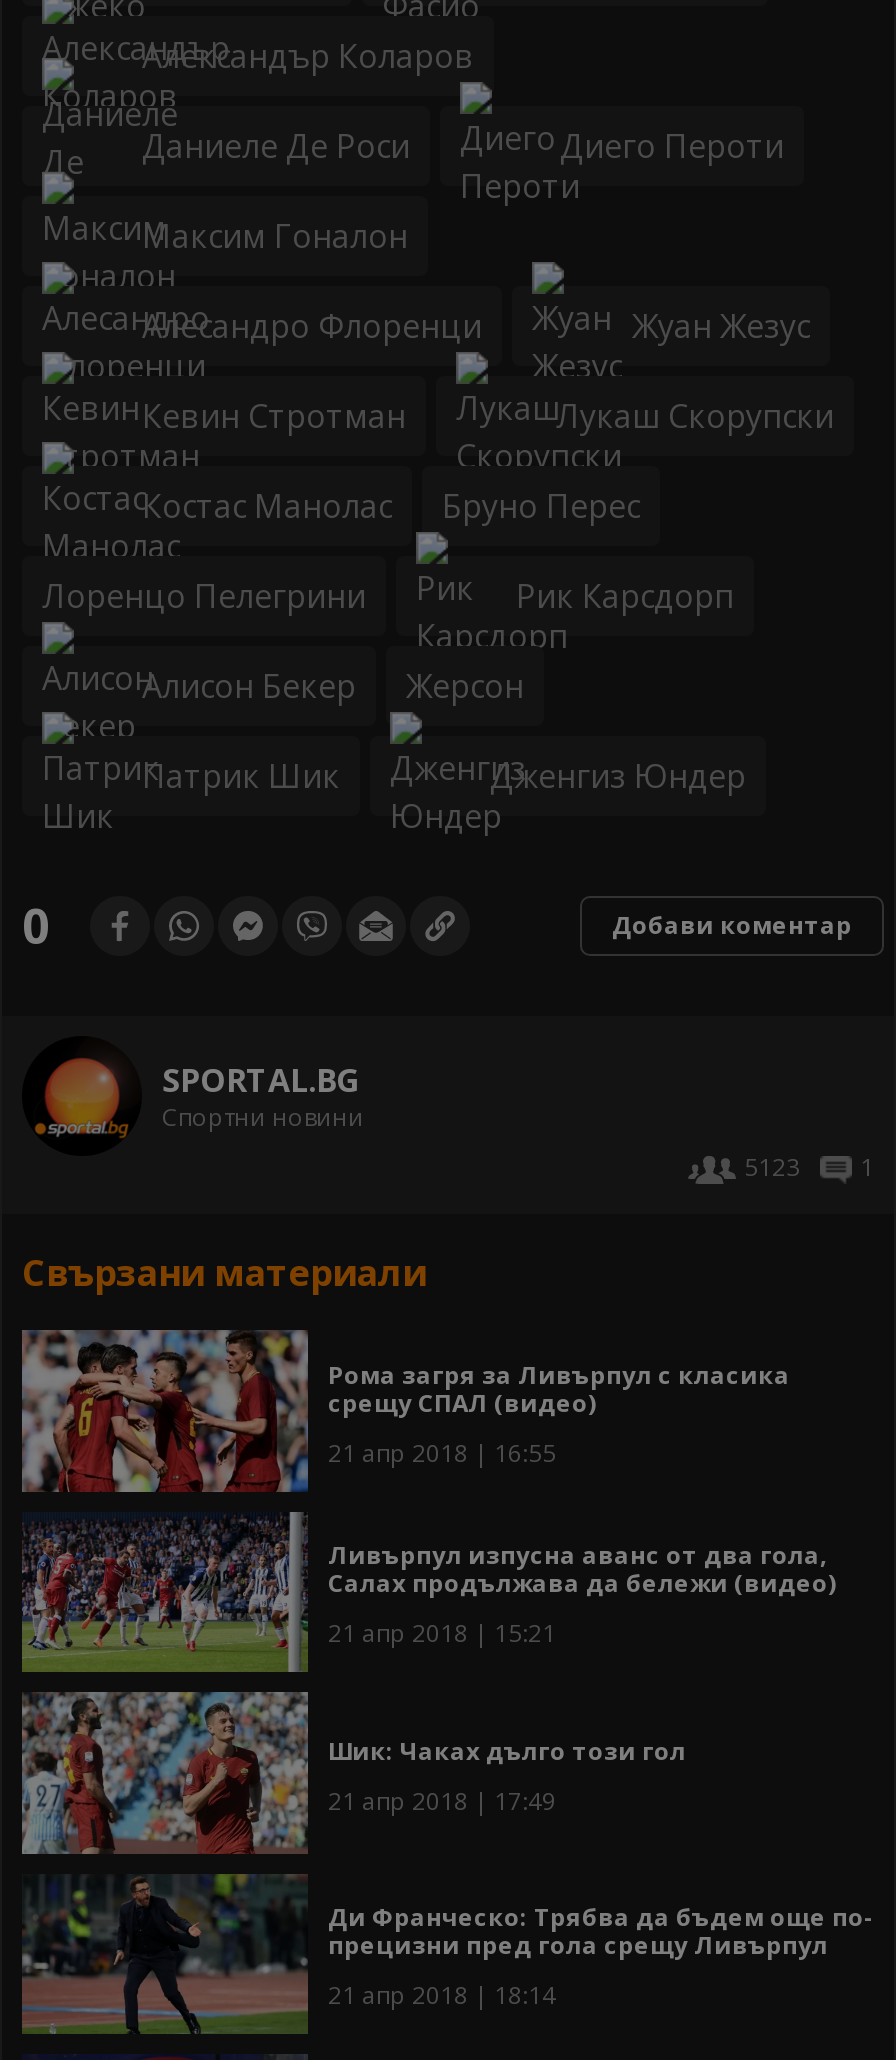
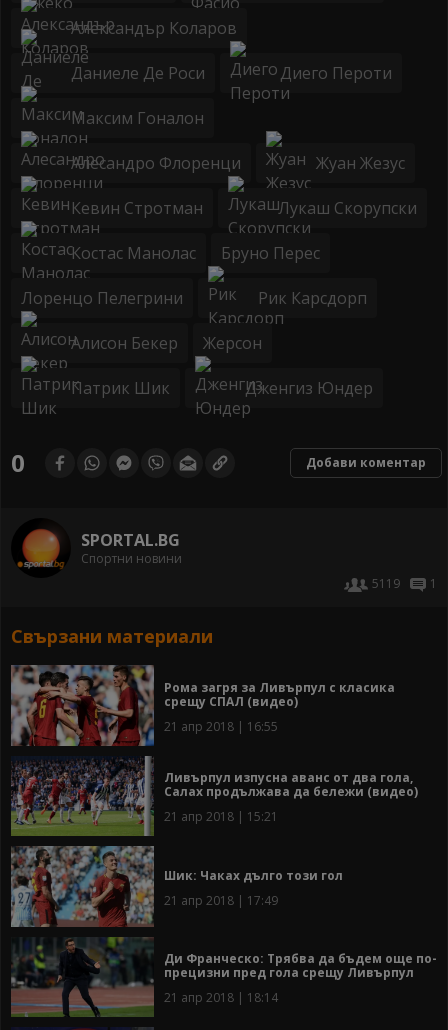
[744,1150,874,1184] 5123 1 -> [372,575,437,592] 5119 1

